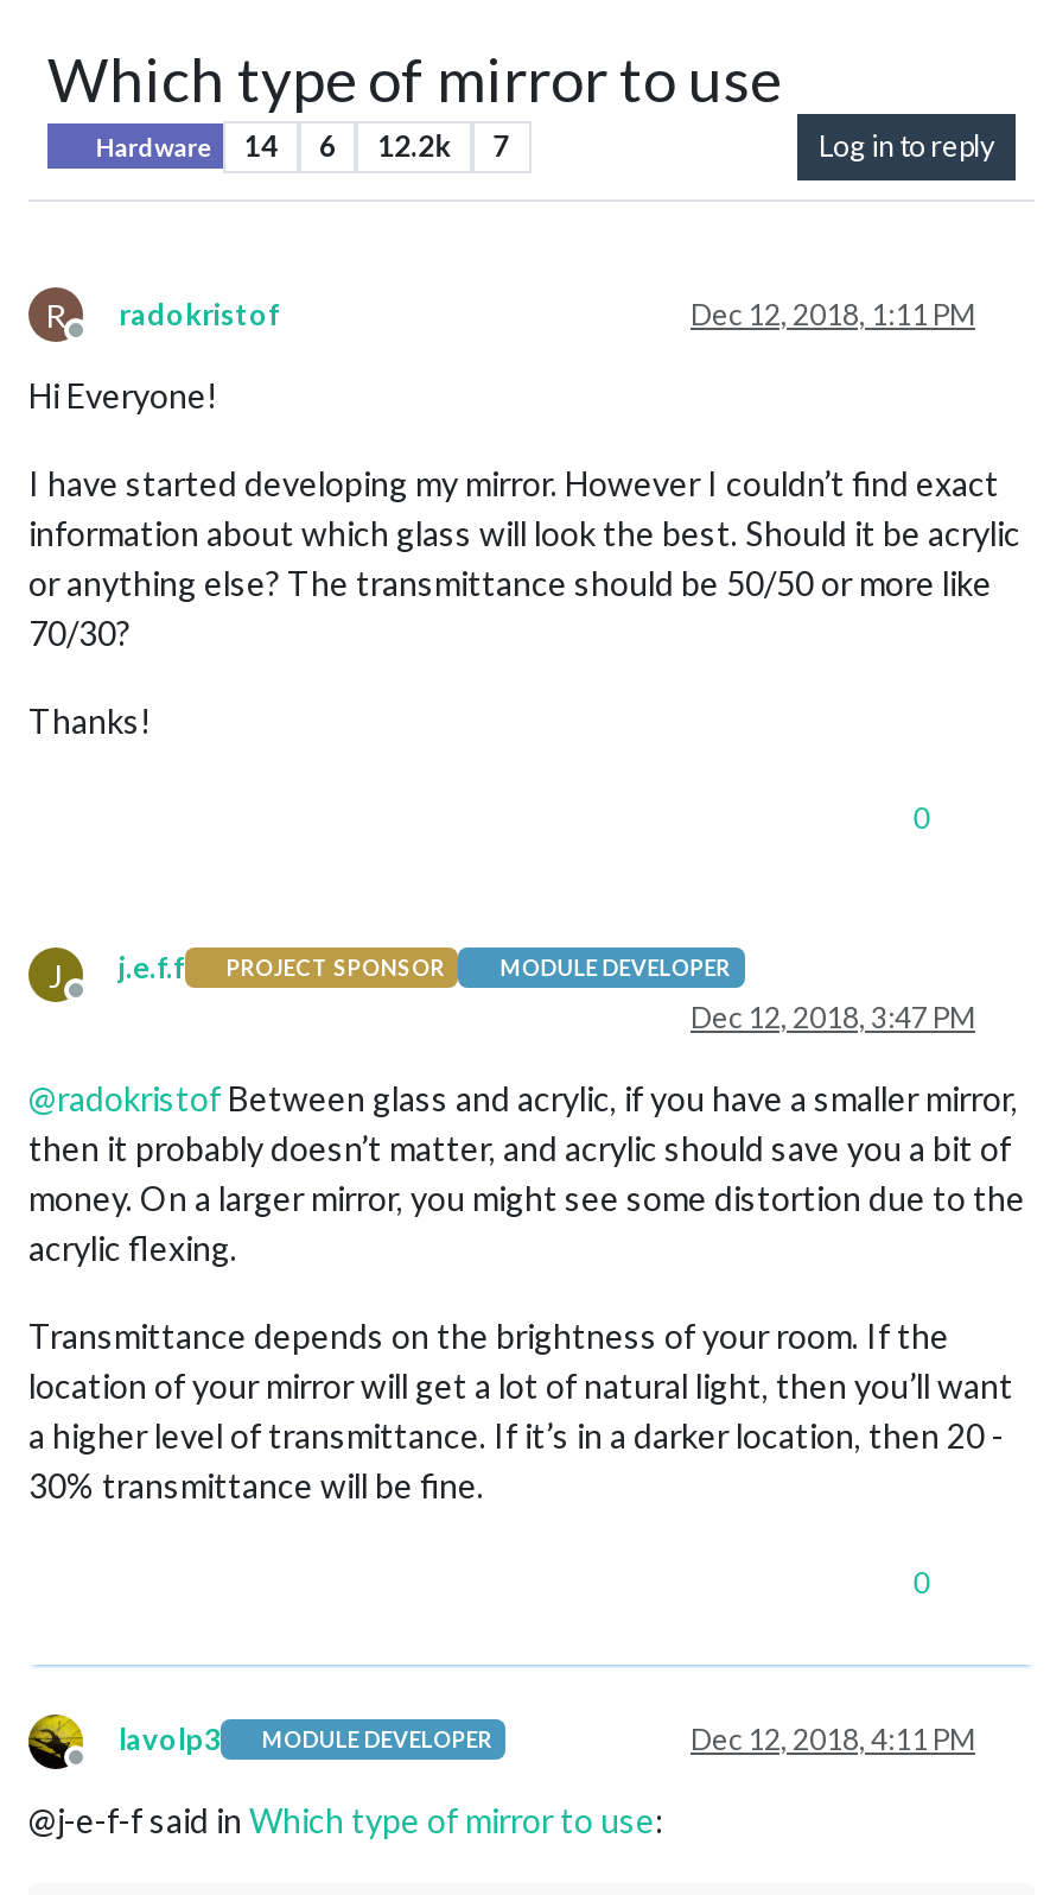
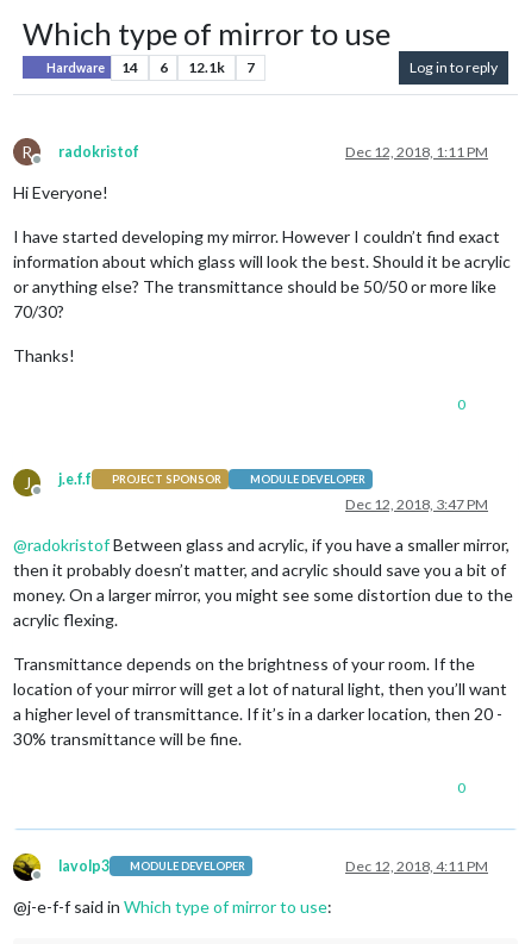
[90,128,509,163] Hardware 14 6 12.2k 7 -> [44,58,254,76] Hardware 14 6 12.1k 7

